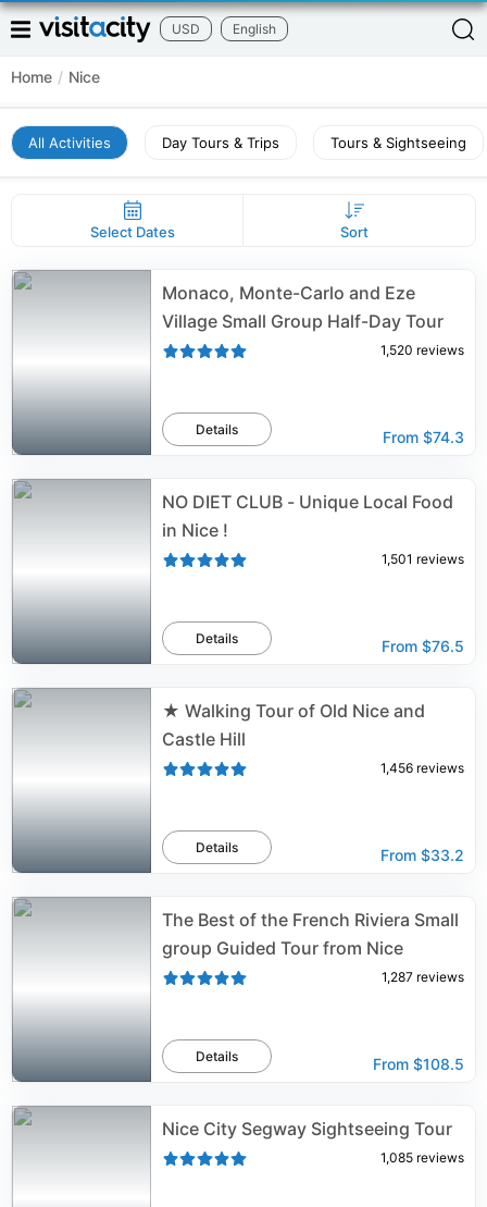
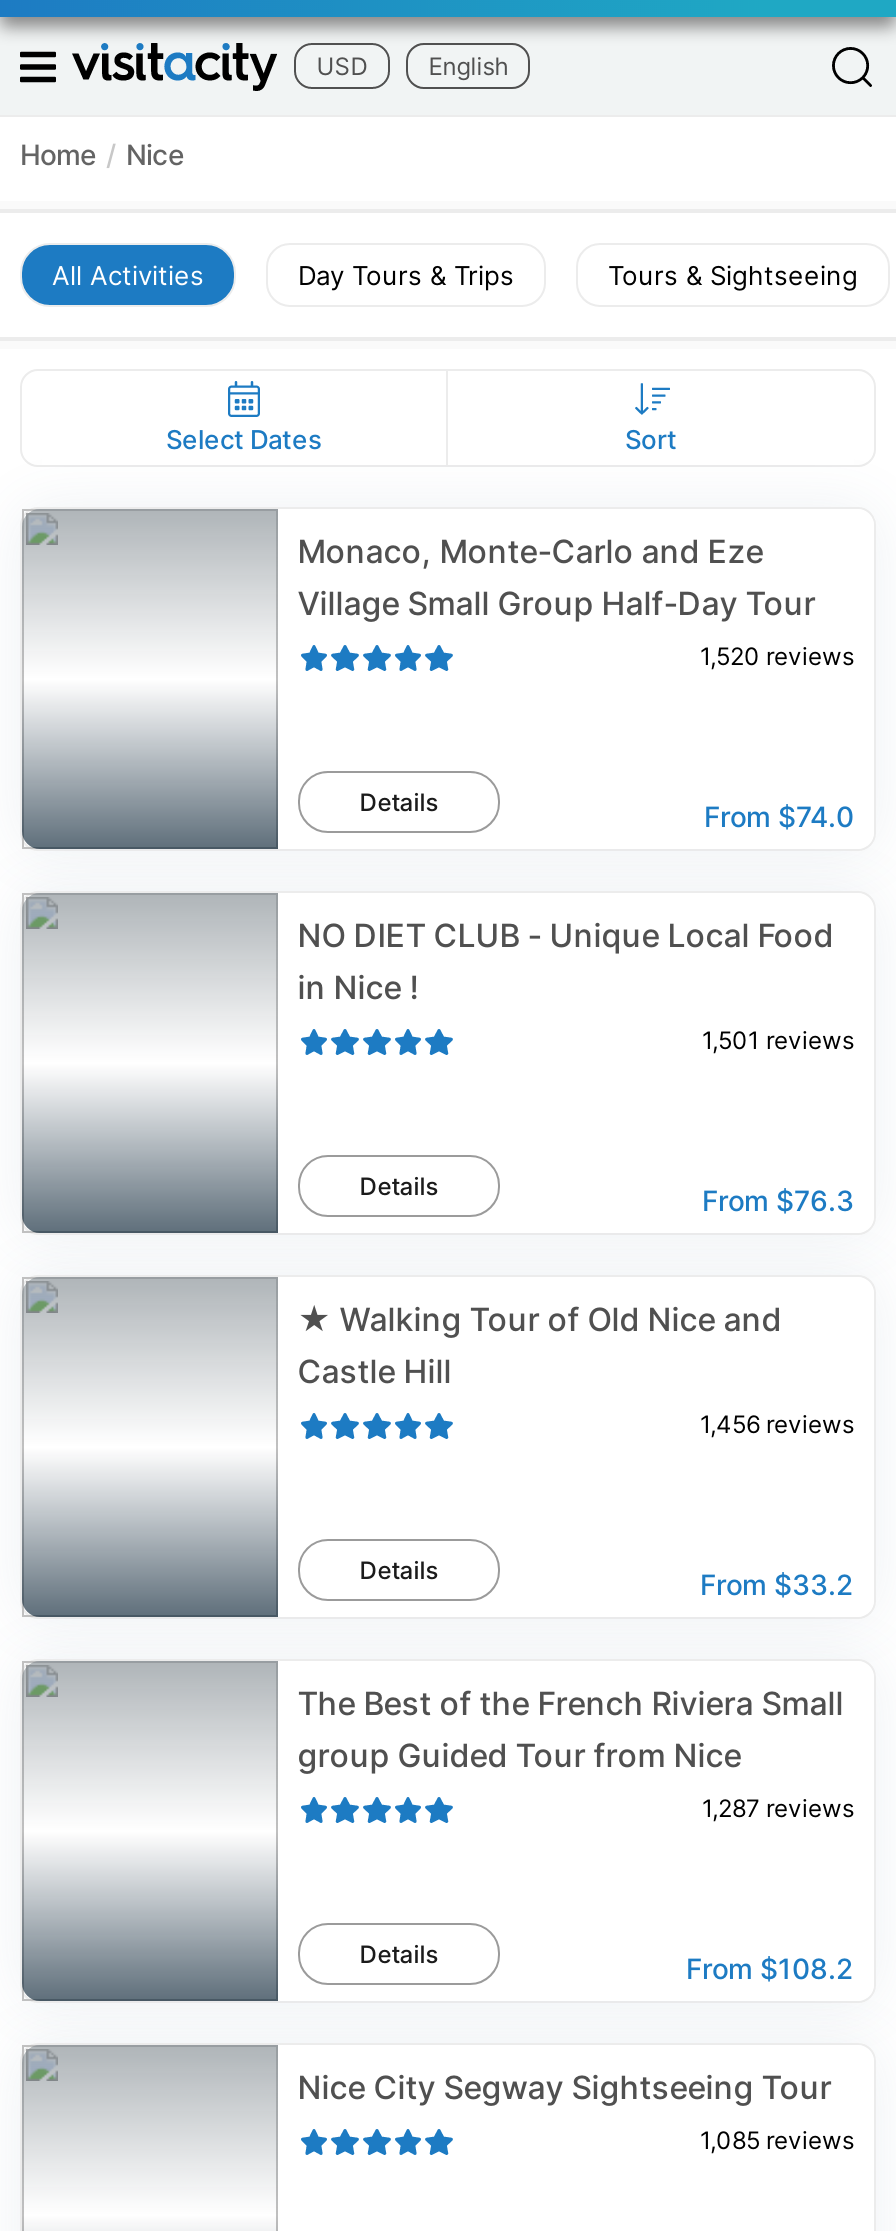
[383,428,464,446] From $74.3 -> [704,799,854,833] From $74.0
[382,637,464,655] From $76.5 -> [702,1183,854,1217] From $76.3
[373,1055,464,1073] From $108.5 -> [686,1951,854,1985] From $108.2

